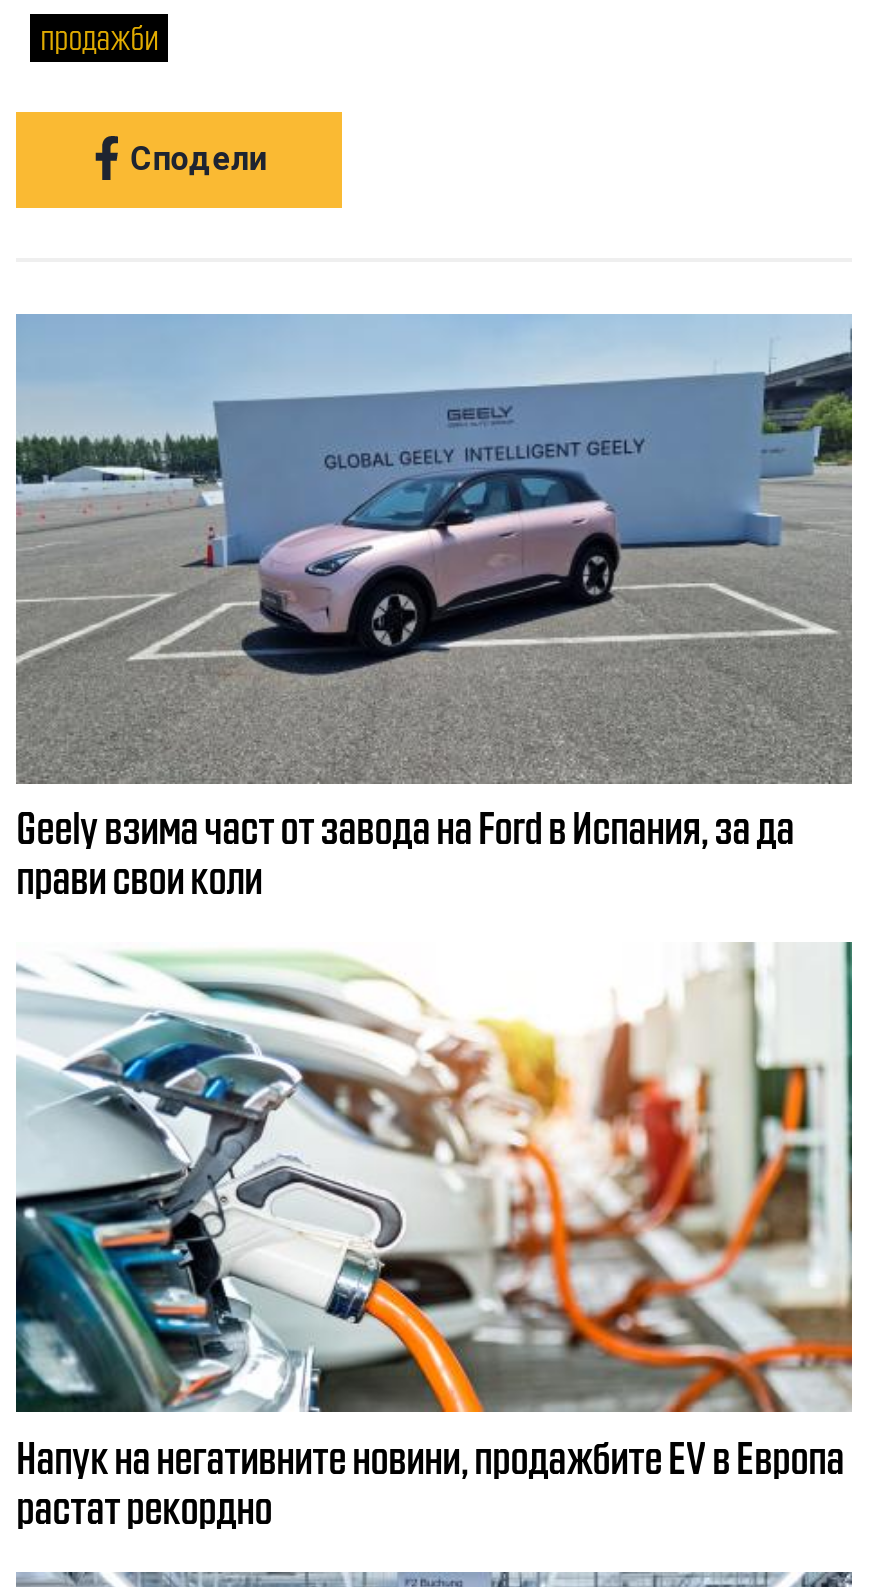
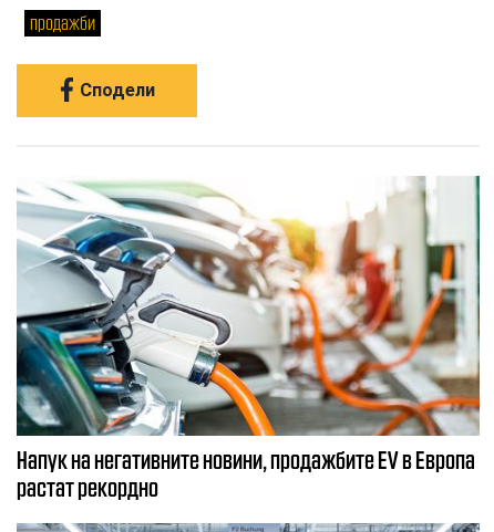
[14,312,854,900] [image] | Geely взима част от завода на Ford в Испания, за да | прави свои коли -> none

